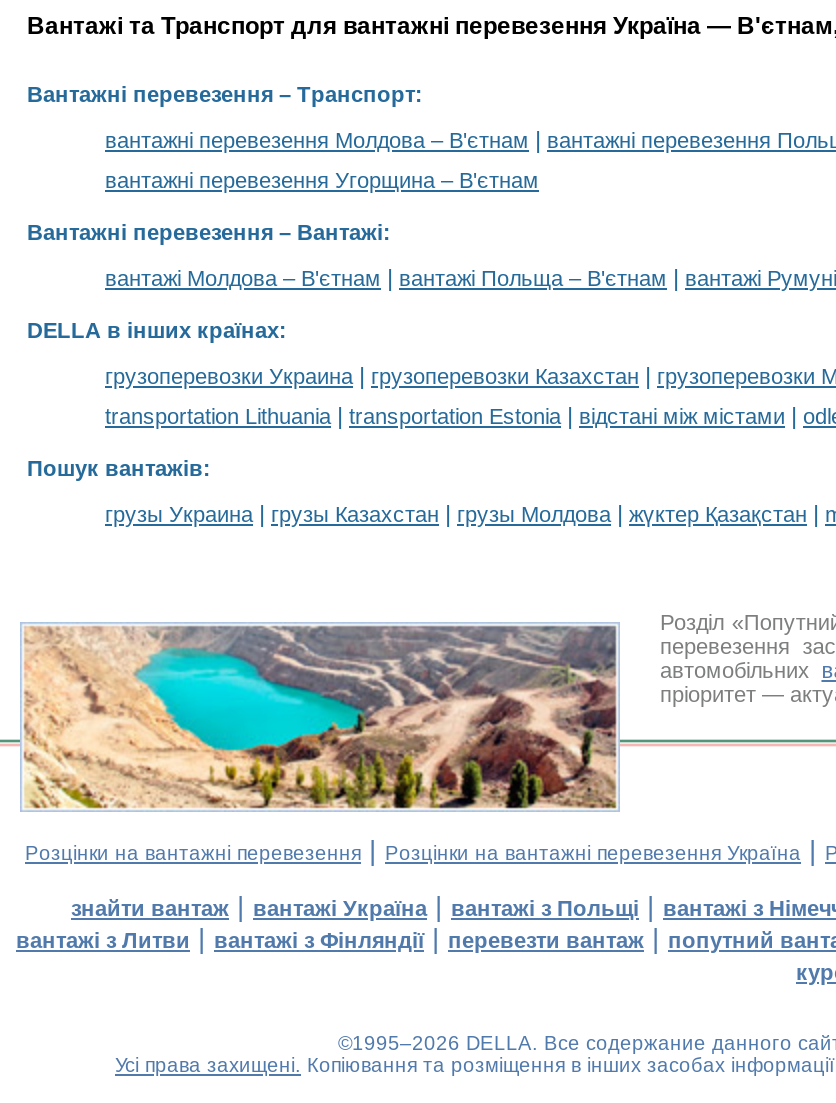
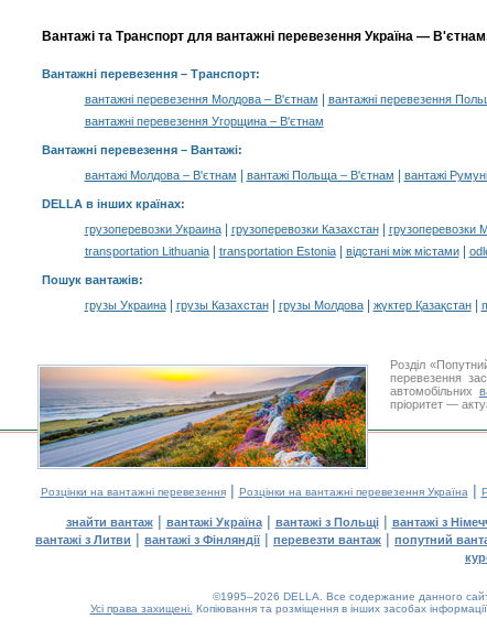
[22,624,618,810] [image] -> [39,367,367,468] [image]

